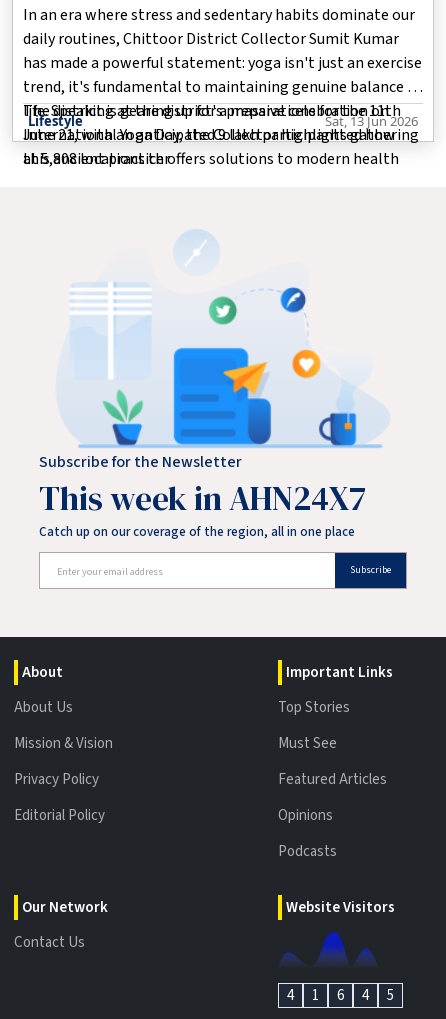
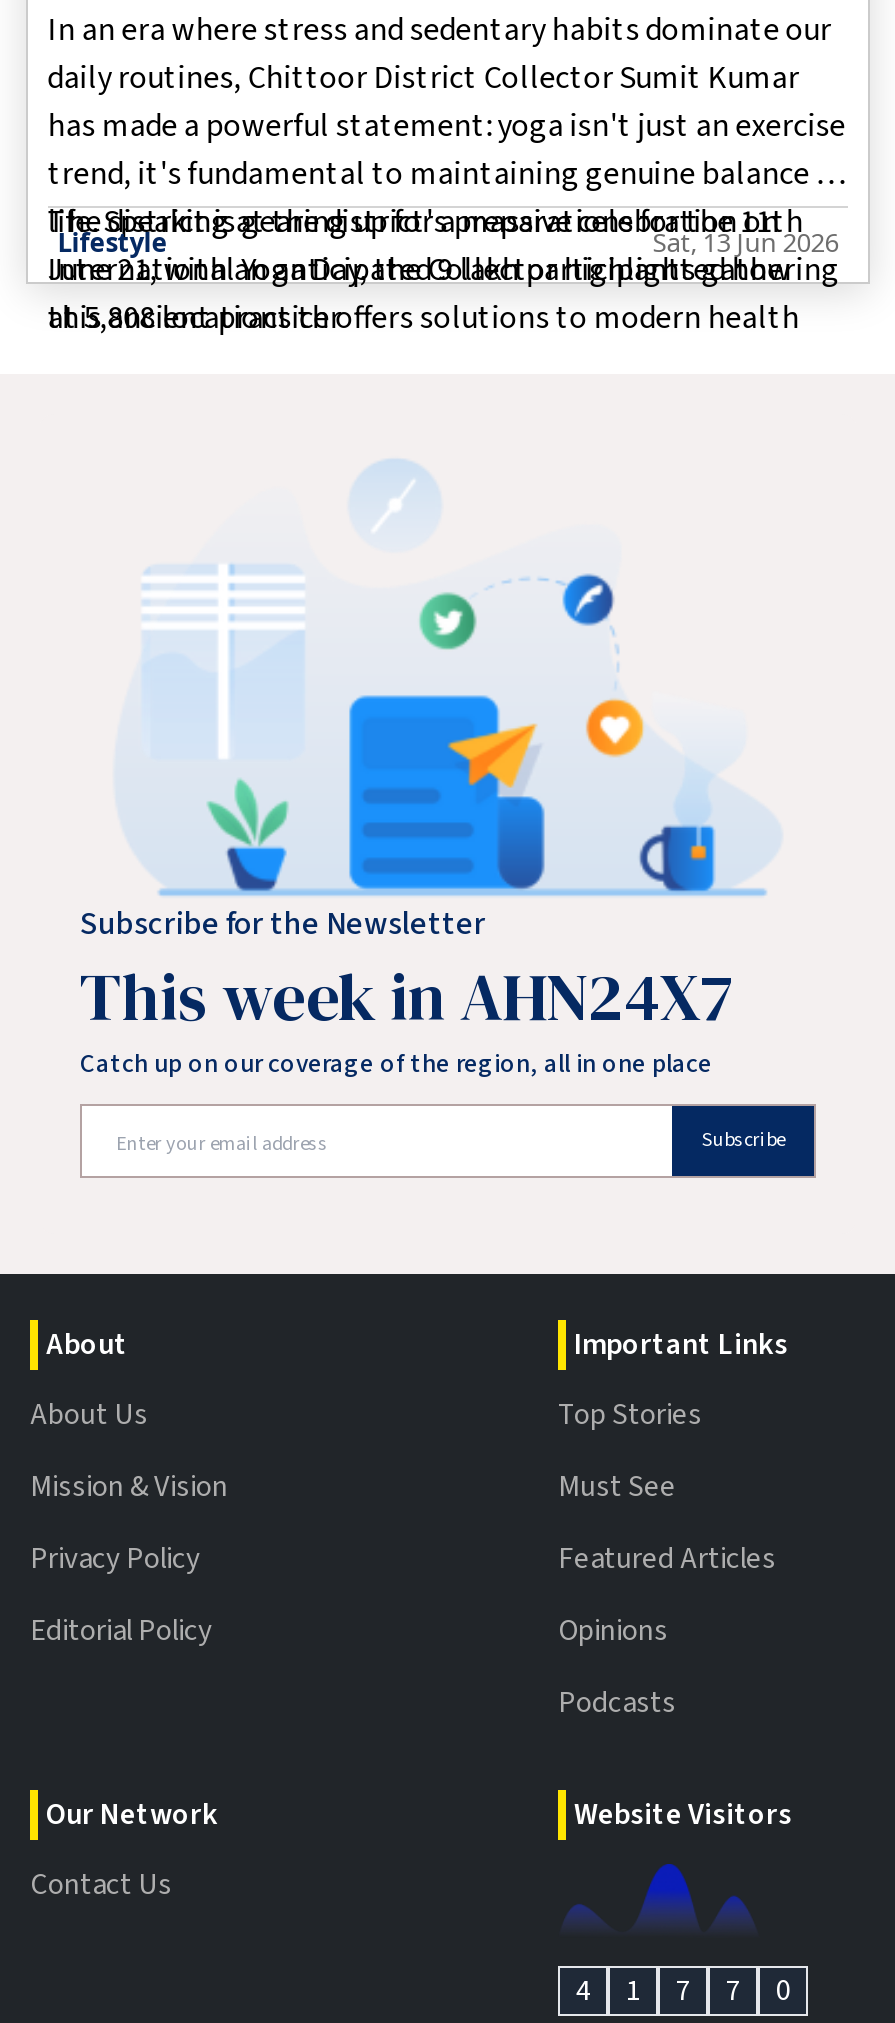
[337,985,344,1006] 6 -> [676,1970,690,2012] 7
[362,985,369,1006] 4 -> [726,1970,740,2012] 7
[387,985,394,1006] 5 -> [776,1970,790,2012] 0

